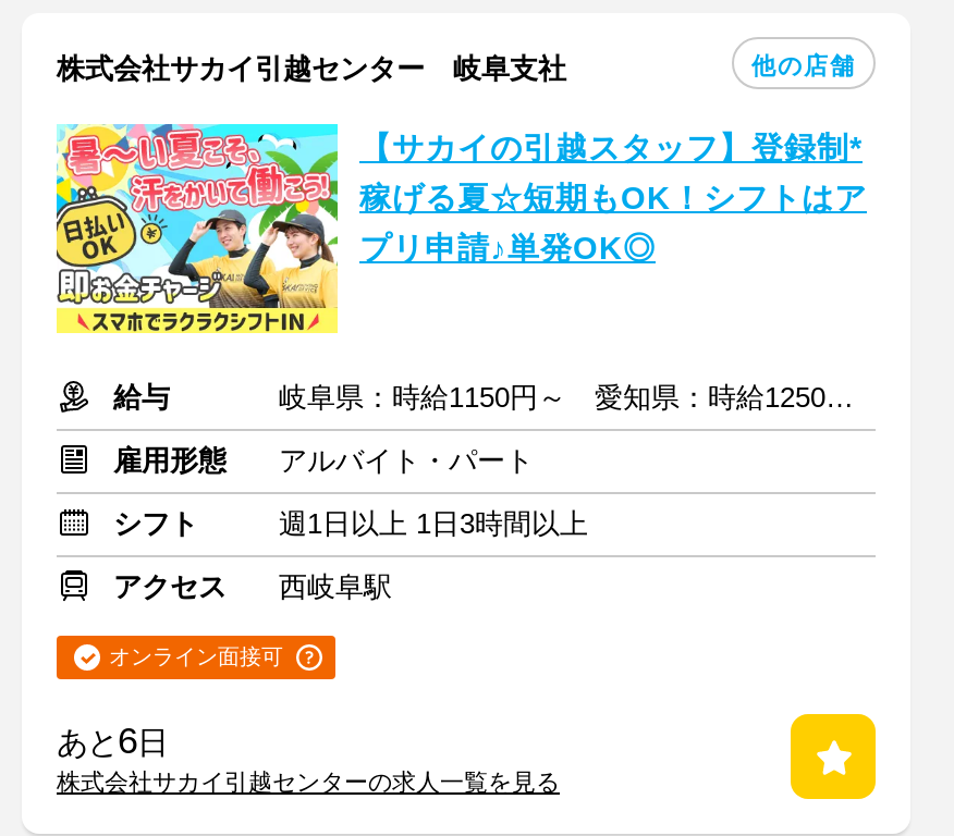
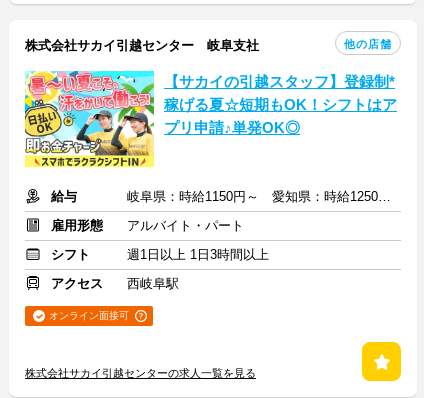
[57,721,168,762] あと6日 -> none

